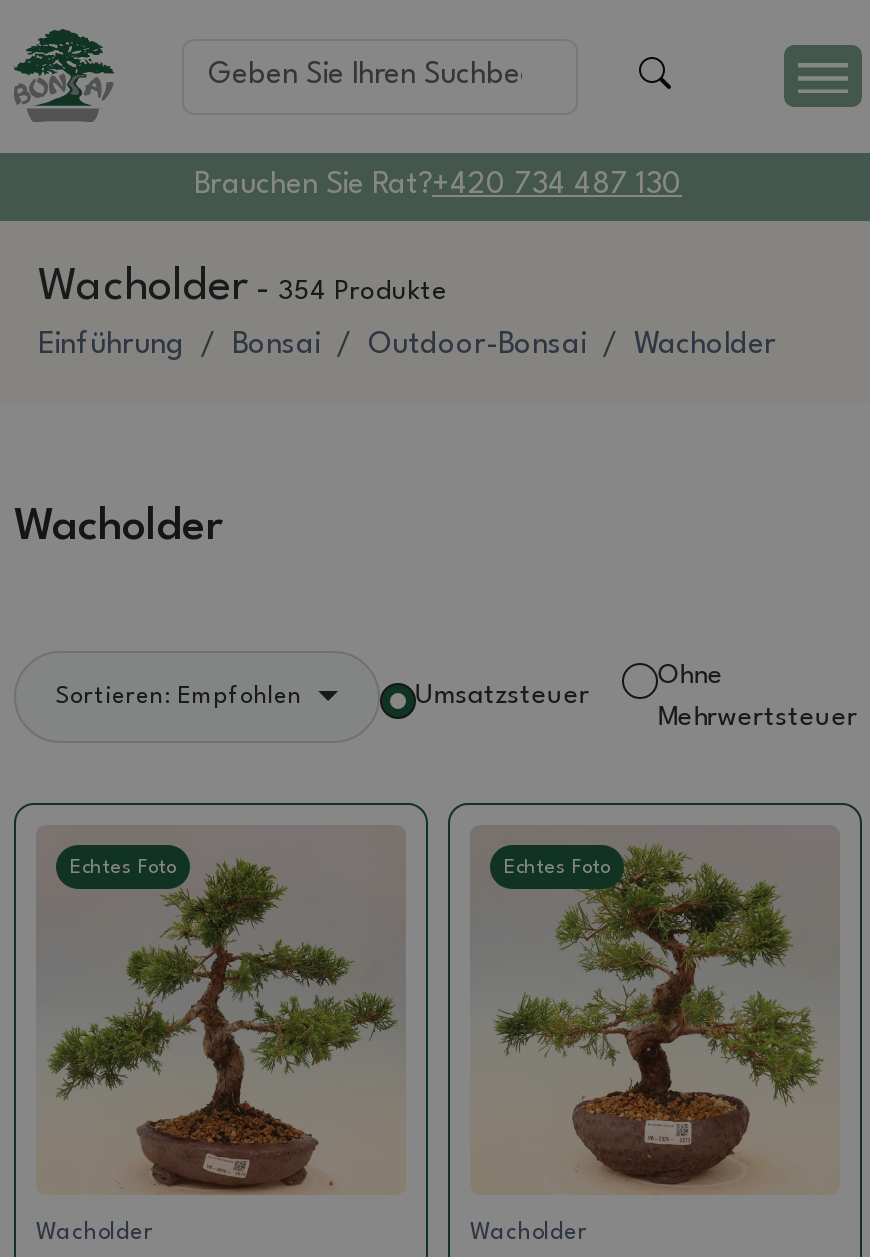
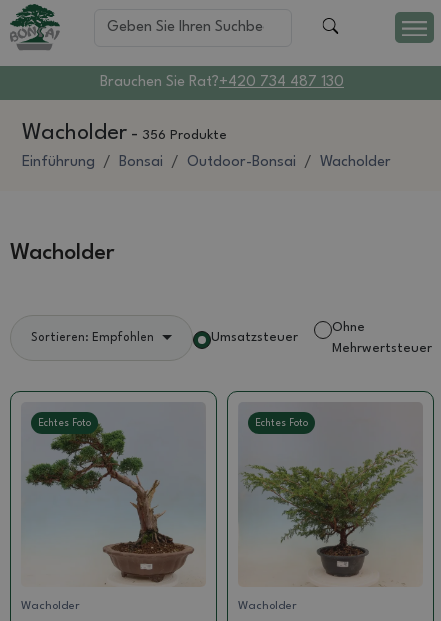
[38,266,448,310] Wacholder - 354 Produkte -> [22,122,227,144] Wacholder - 356 Produkte
[472,829,834,1195] [image] -> [238,405,422,586] [image]
[38,855,400,1195] [image] -> [22,405,204,586] [image]

